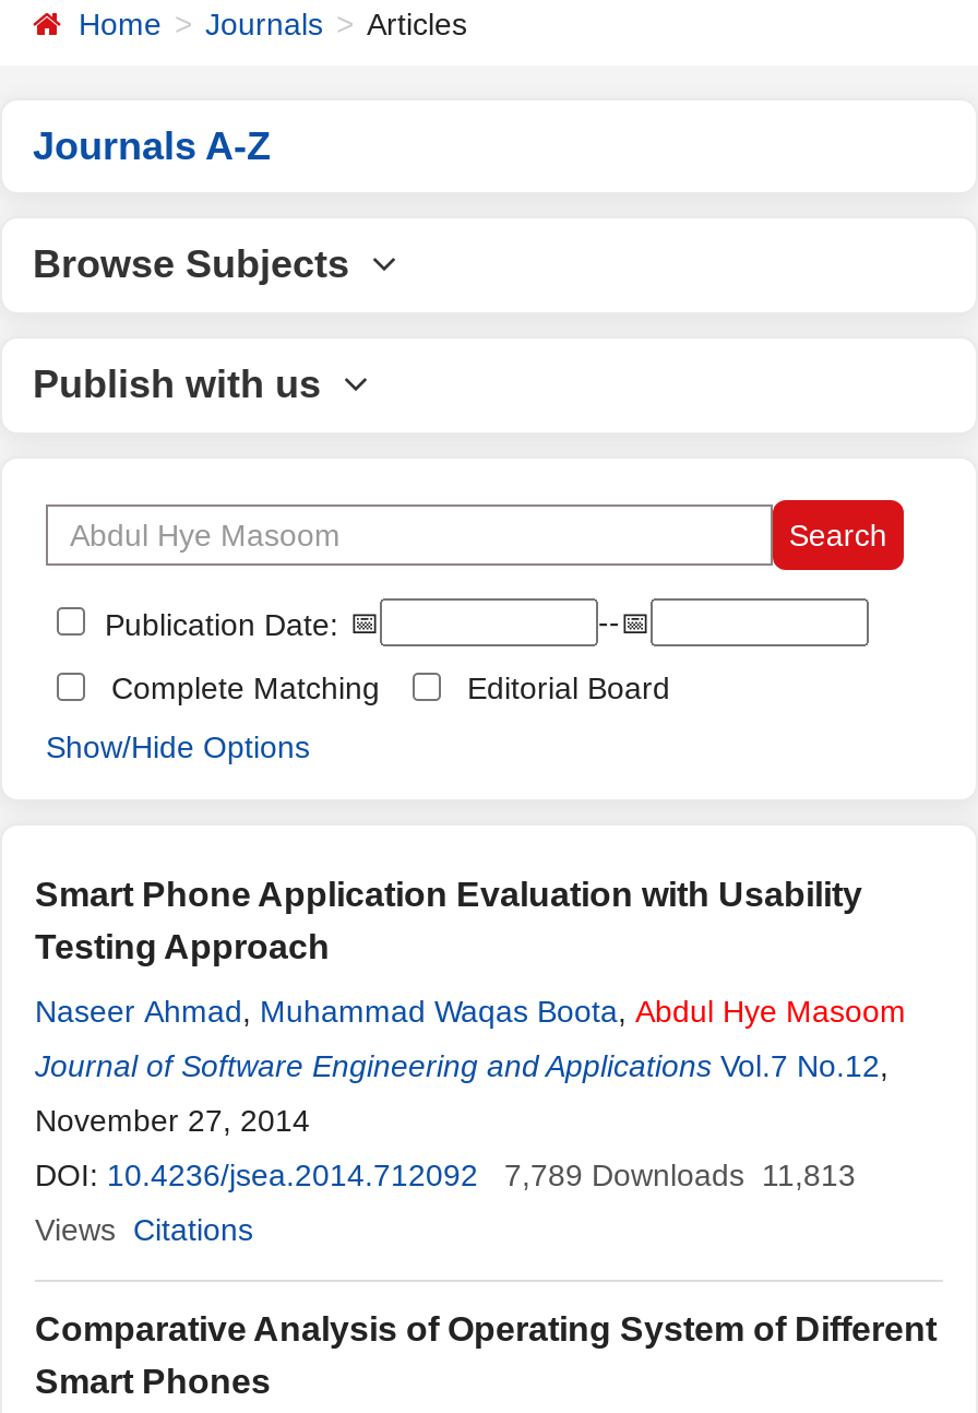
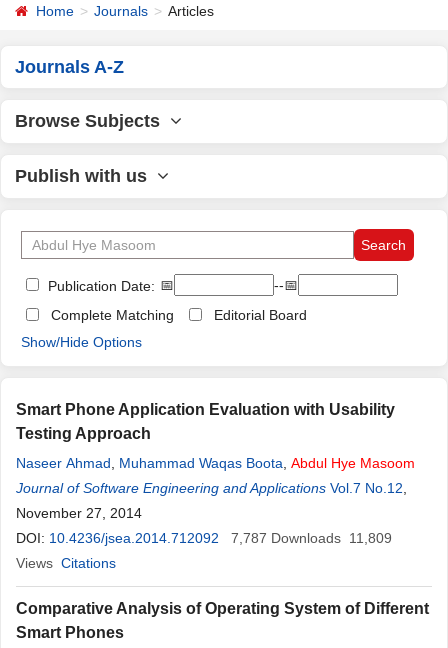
[35,1157,856,1192] DOI: 10.4236/jsea.2014.712092 7,789 Downloads 11,813 -> [16,530,392,546] DOI: 10.4236/jsea.2014.712092 7,787 Downloads 11,809

